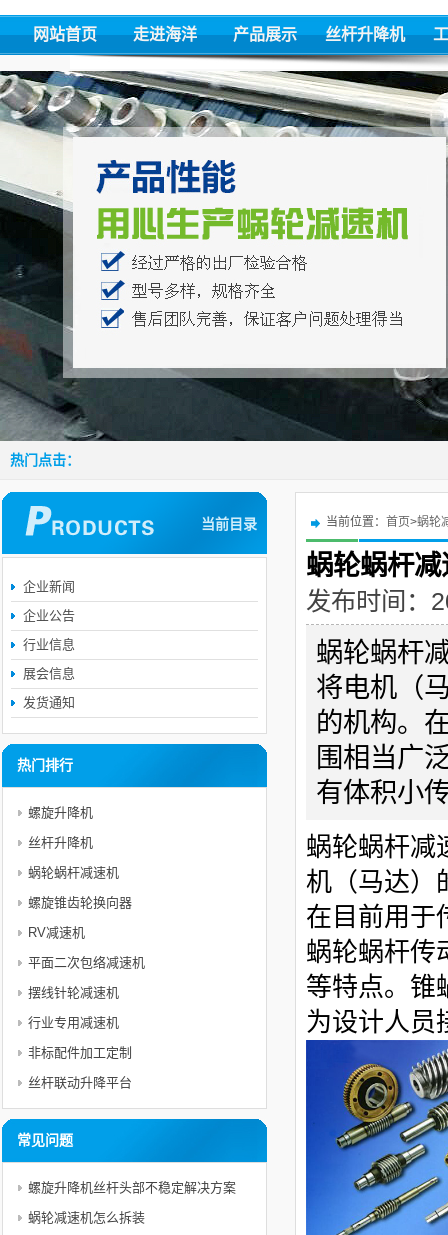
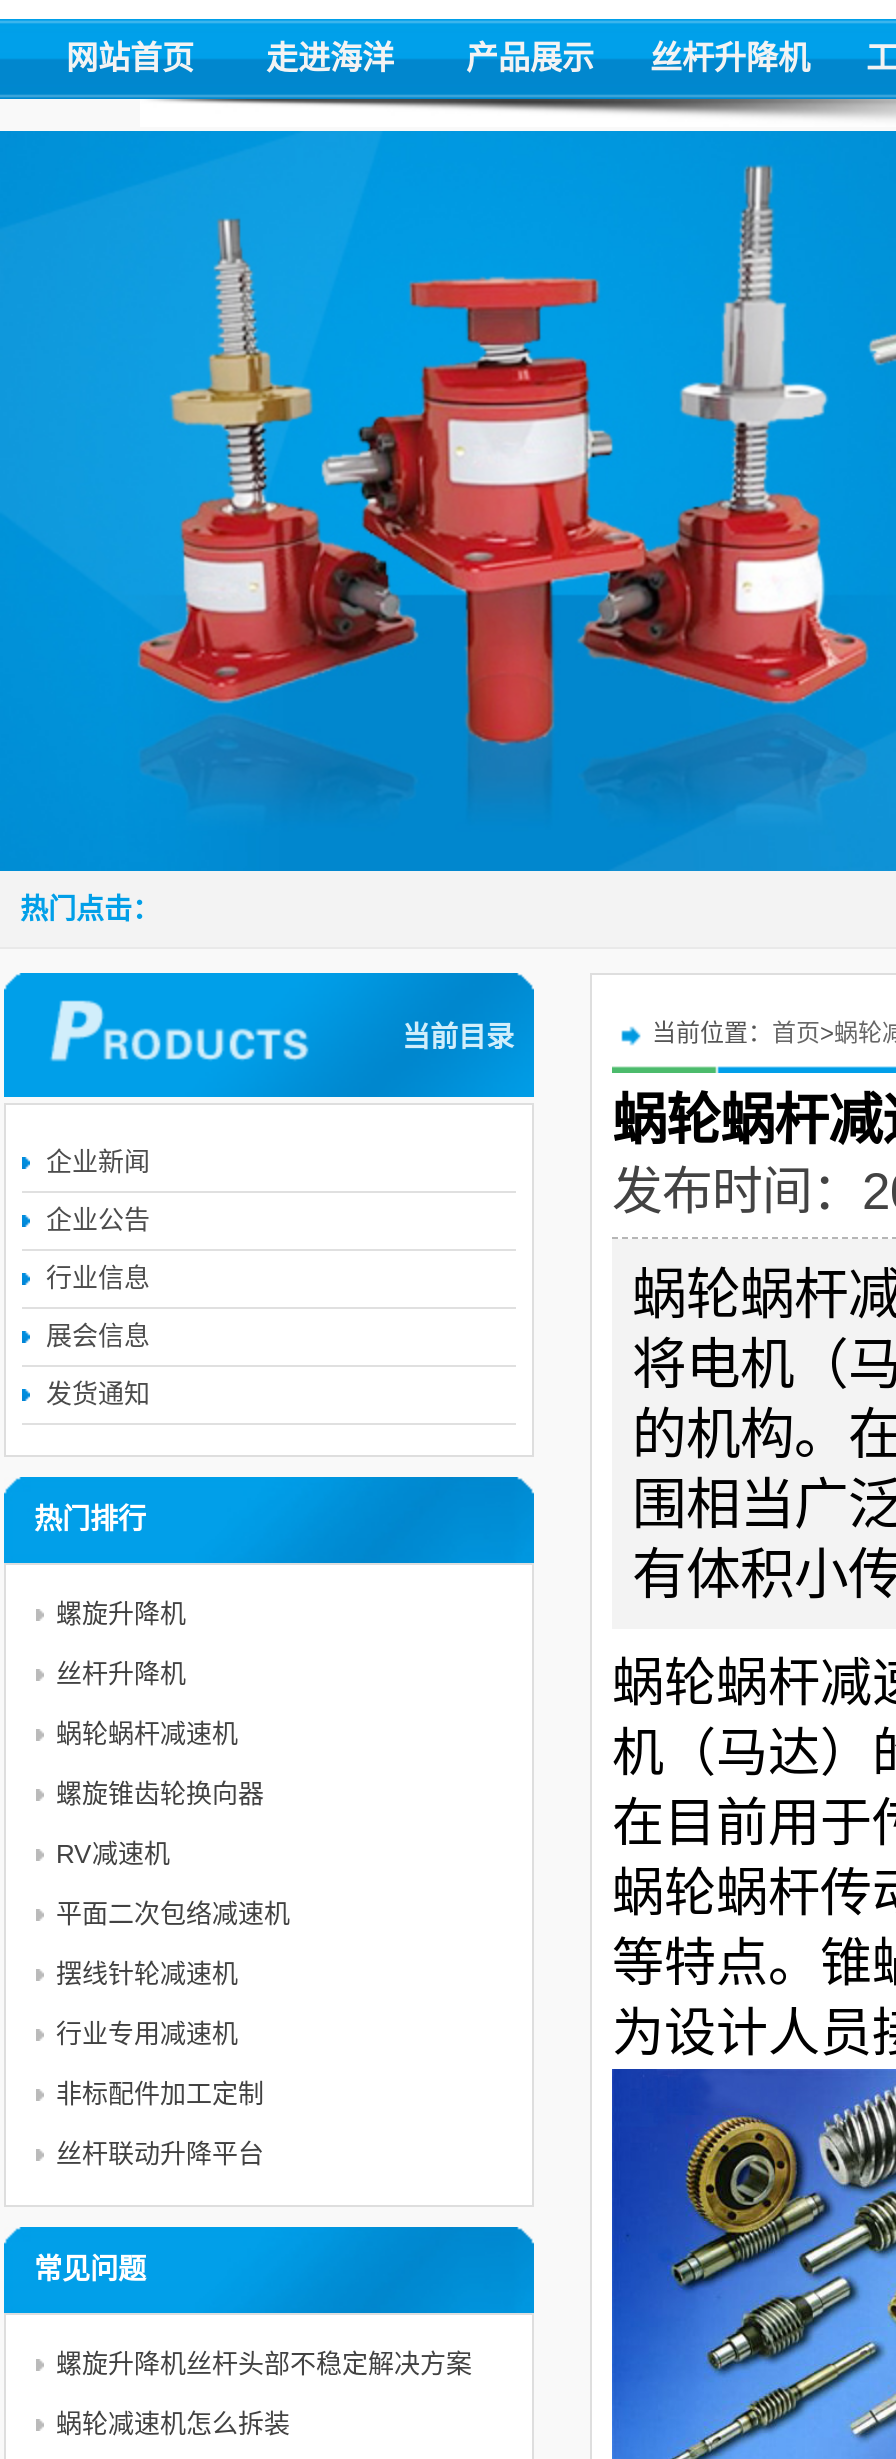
[3,70,445,442] [image] -> [6,129,890,873] [image]

